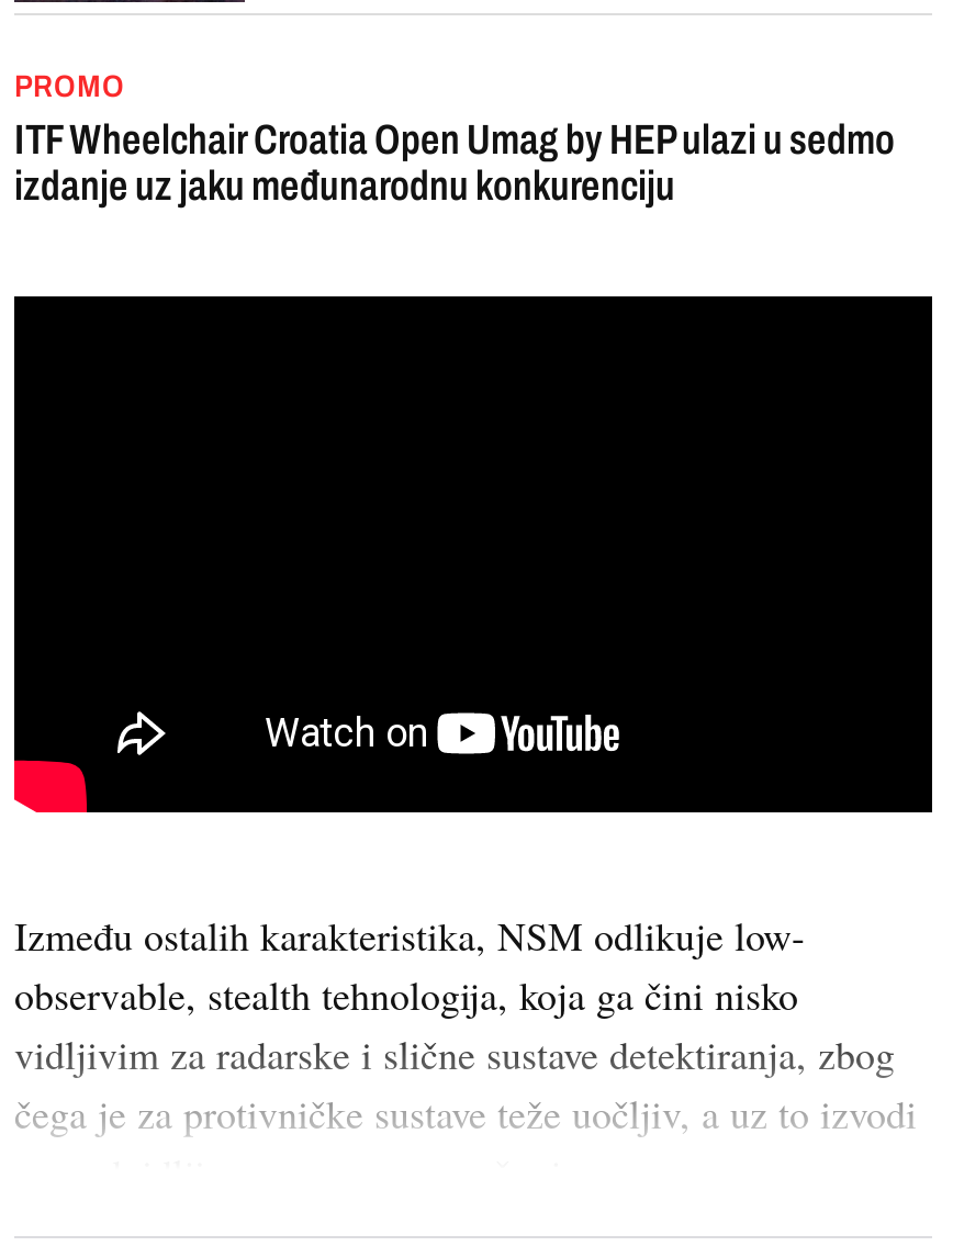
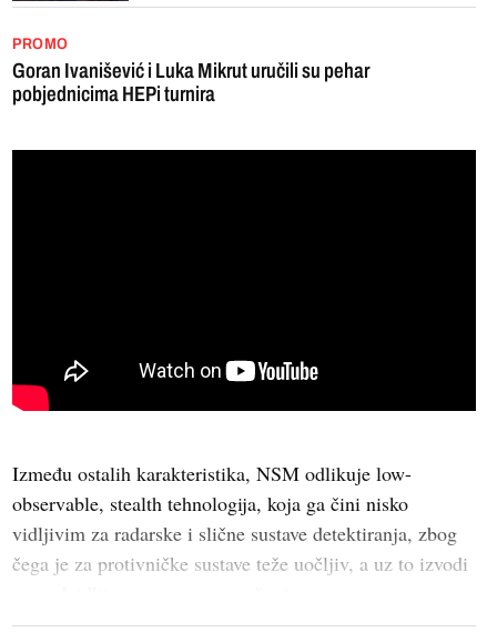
[14,116,895,209] ITF Wheelchair Croatia Open Umag by HEP ulazi u sedmo | izdanje uz jaku međunarodnu konkurenciju -> [12,59,369,106] Goran Ivanišević i Luka Mikrut uručili su pehar | pobjednicima HEPi turnira

